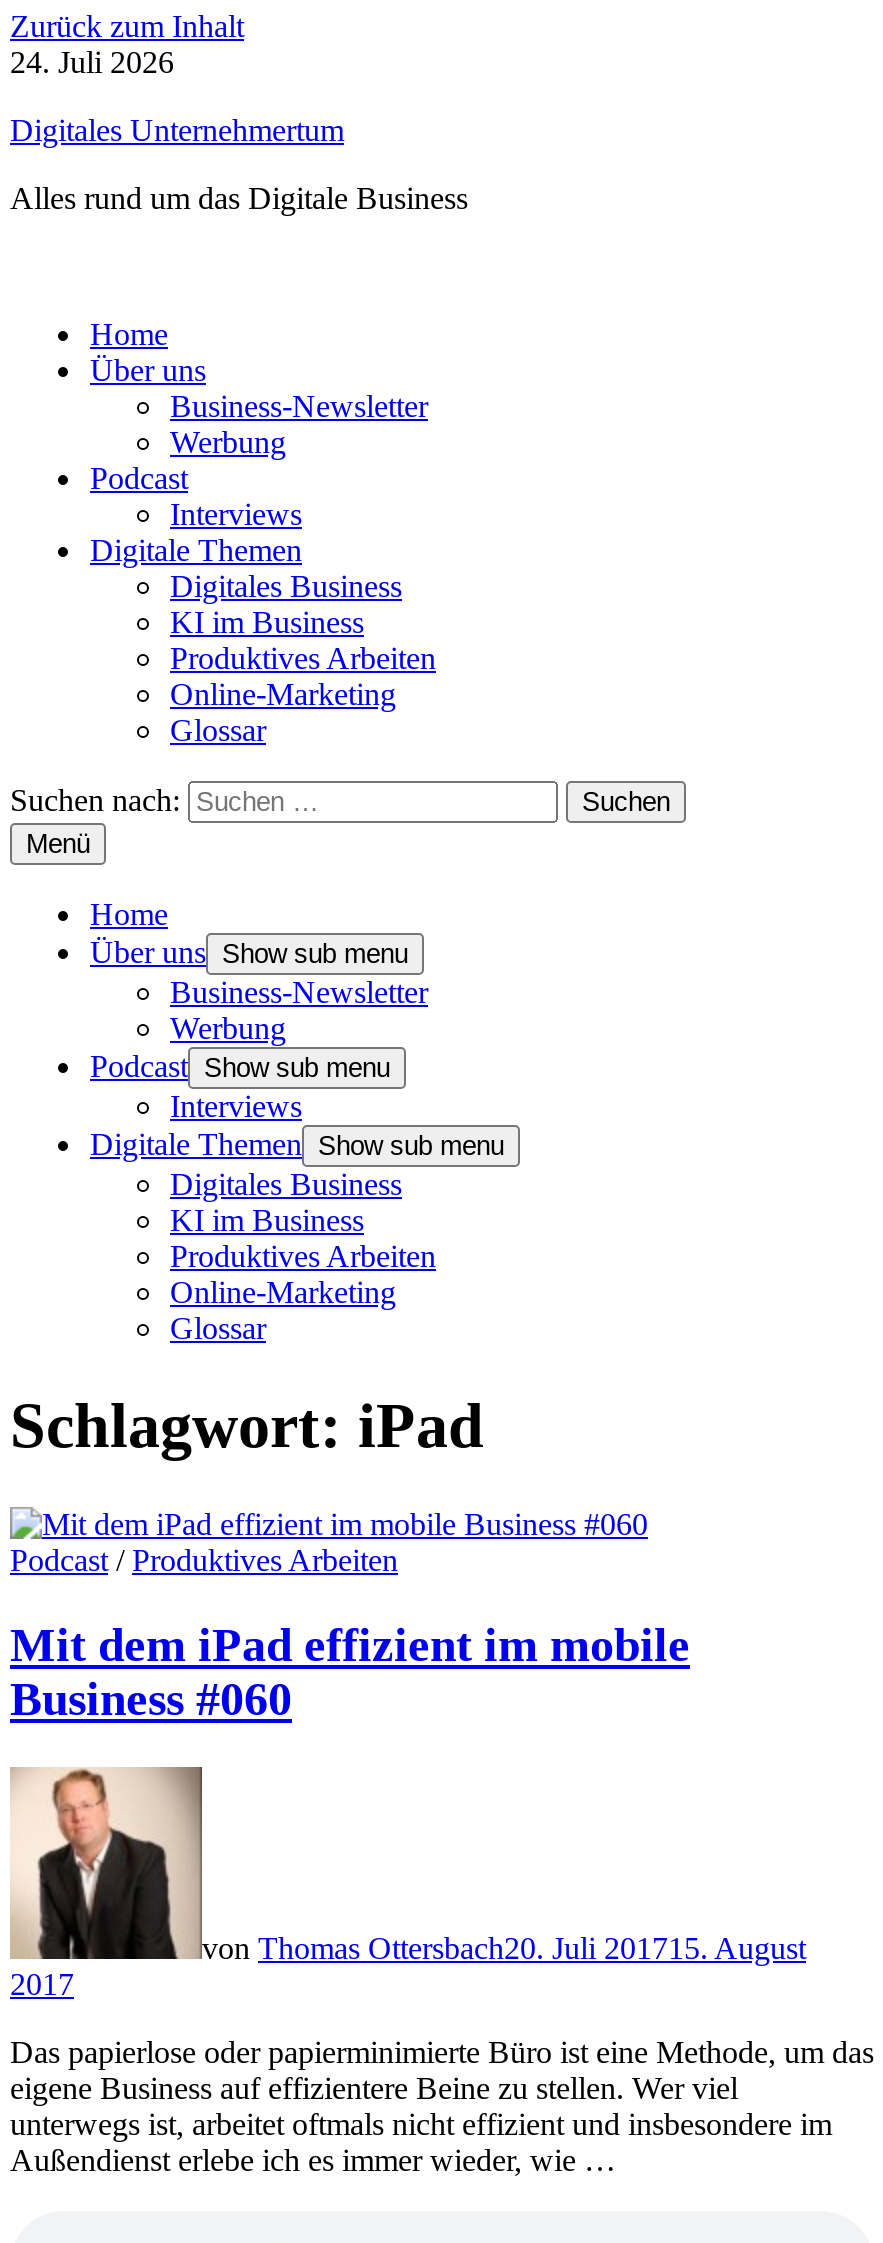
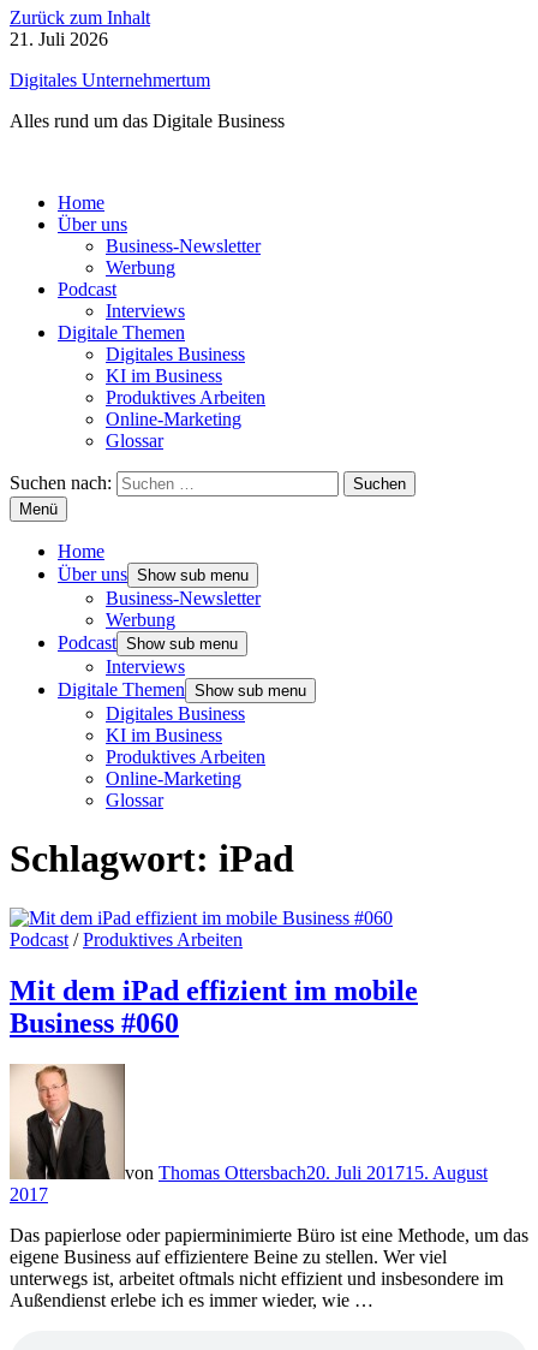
[10,45,174,79] 24. Juli 2026 -> [10,29,108,49] 21. Juli 2026

